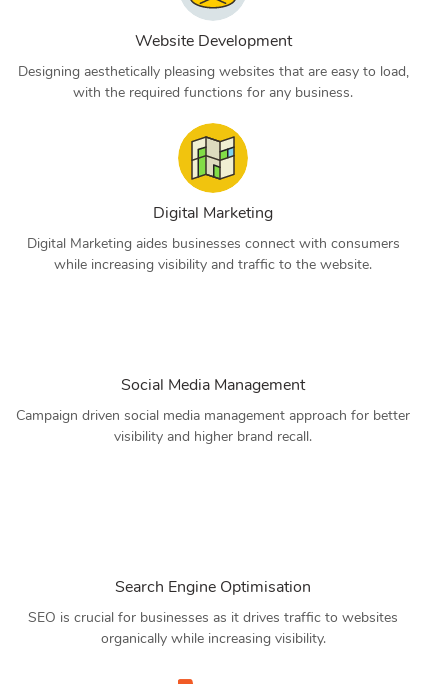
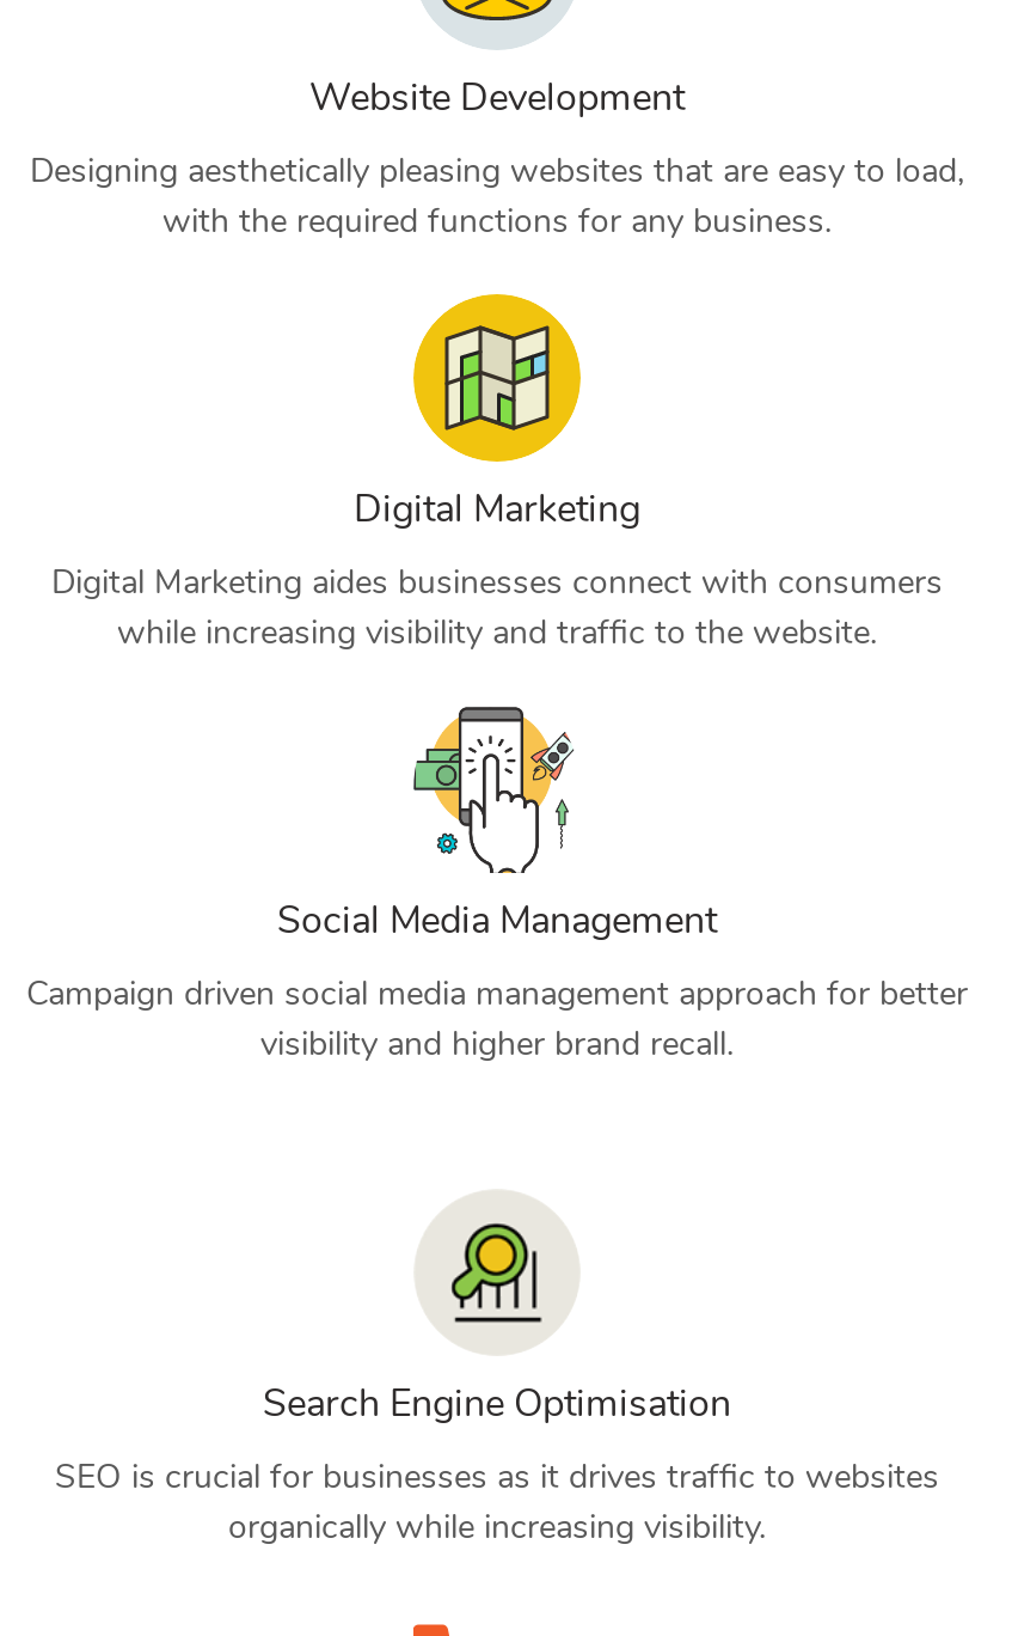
none -> [411,703,576,875] [image]
none -> [413,1189,581,1356] [image]

